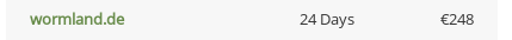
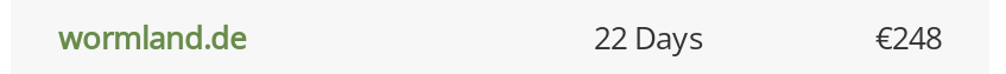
[299,8,354,29] 24 Days -> [594,16,703,59] 22 Days

